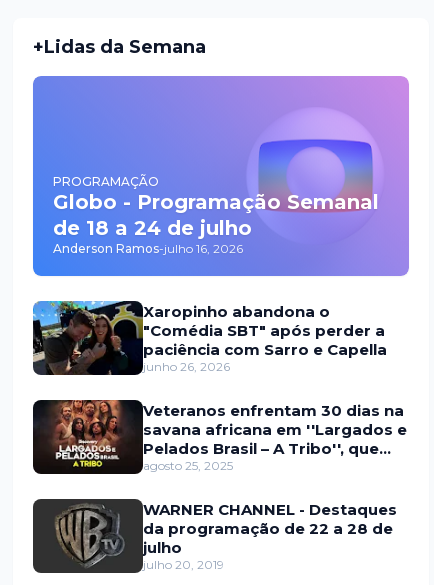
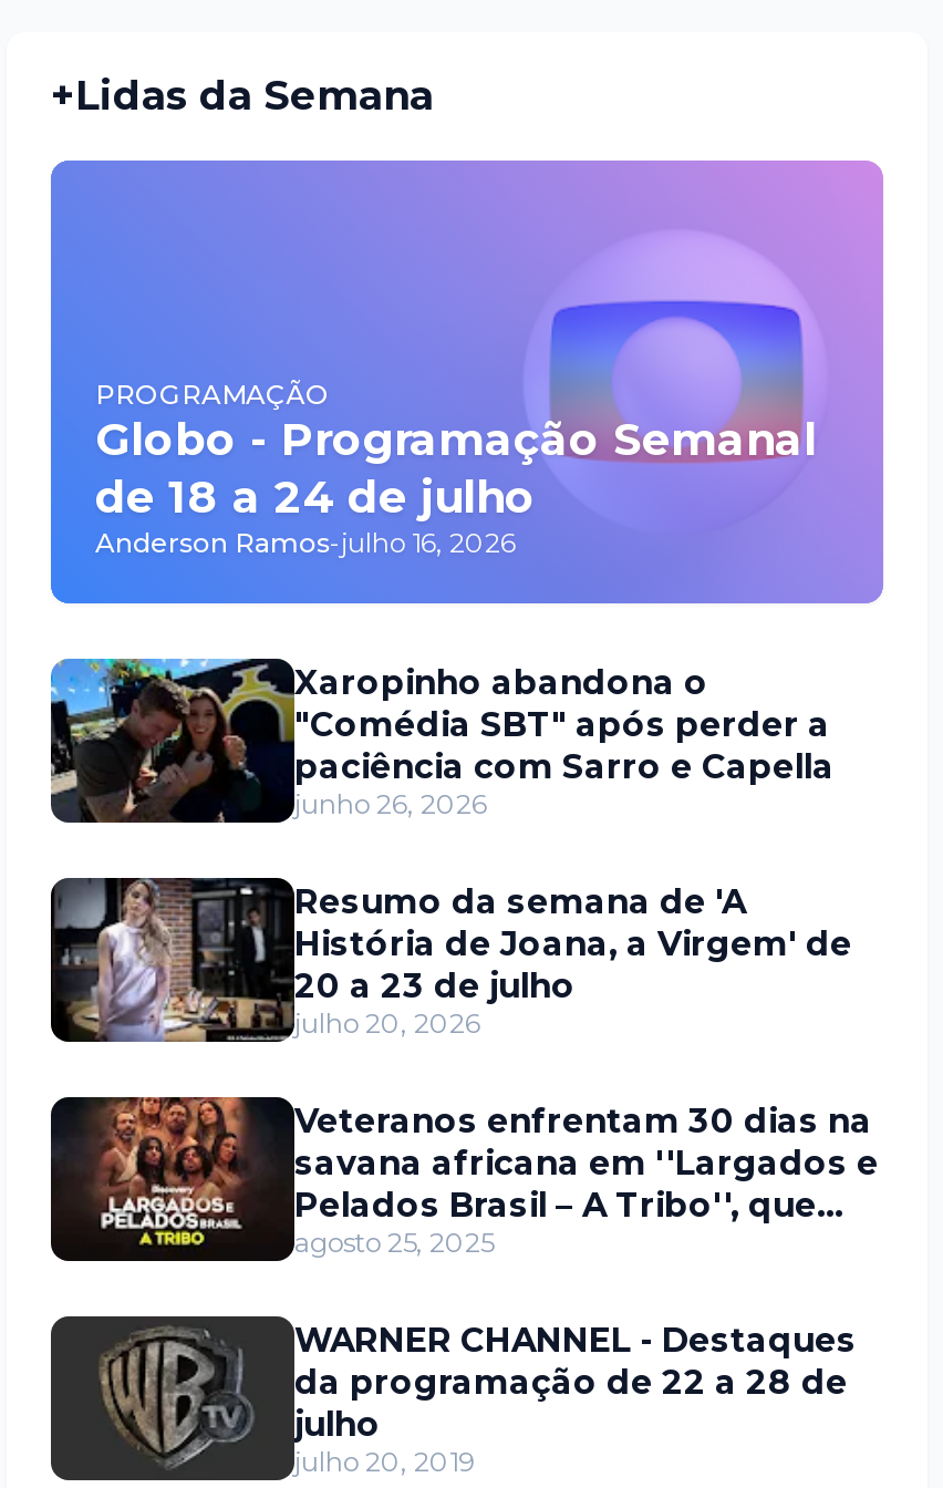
none -> [55,876,852,1044] [image] | Resumo da semana de 'A | História de Joana, a Virgem' de | 20 a 23 de julho | julho 20, 2026

